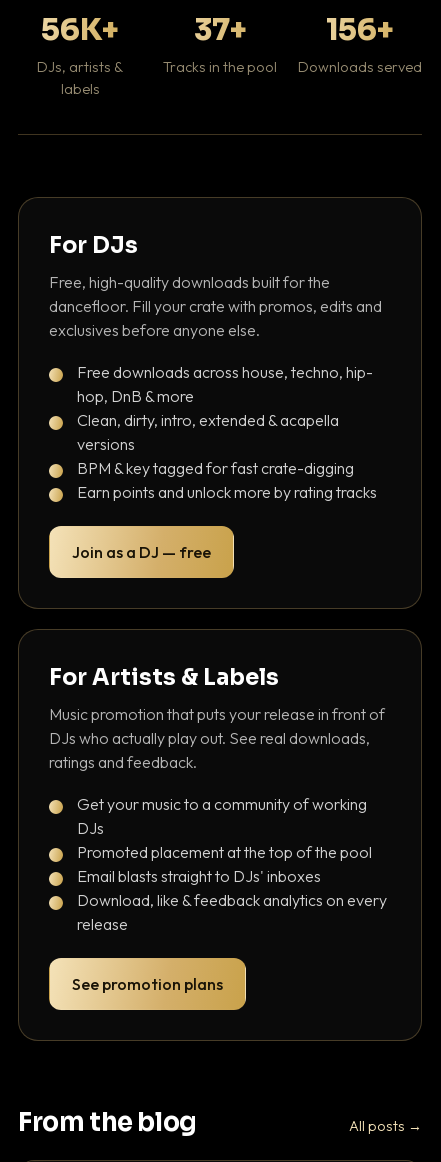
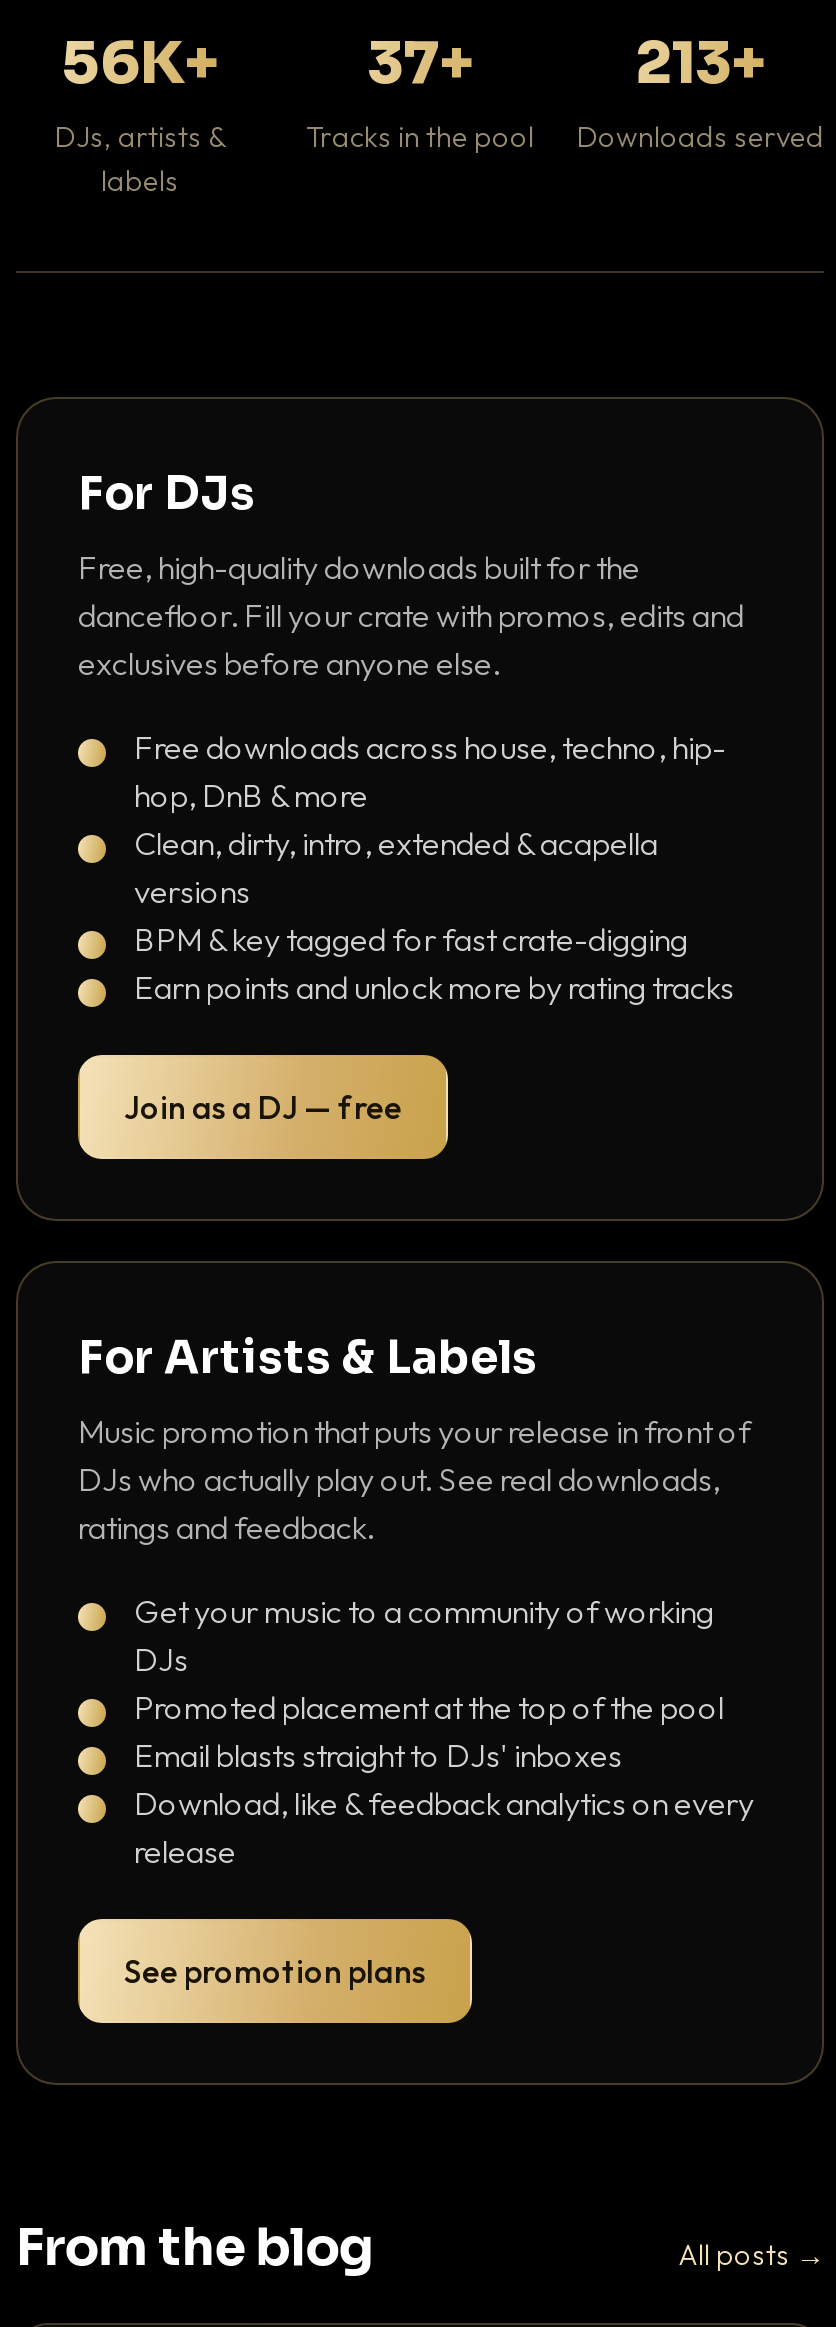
[326,12,394,48] 156+ -> [635,27,765,99] 213+

